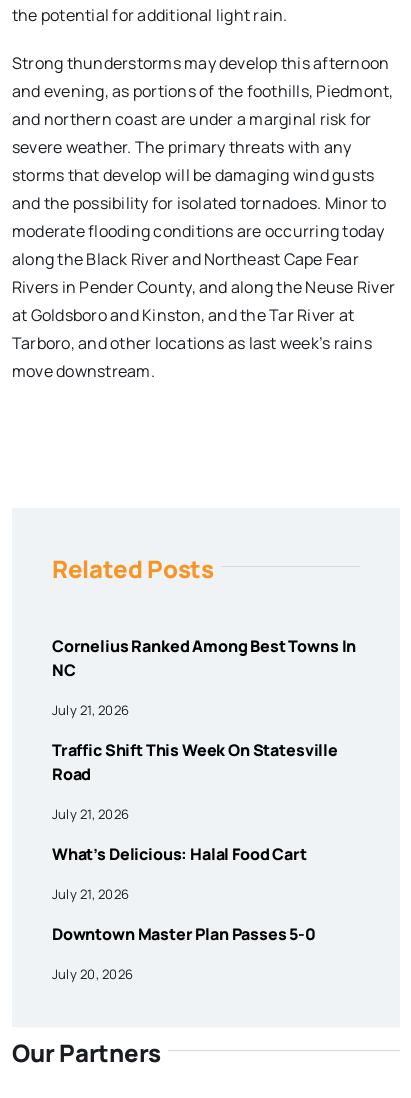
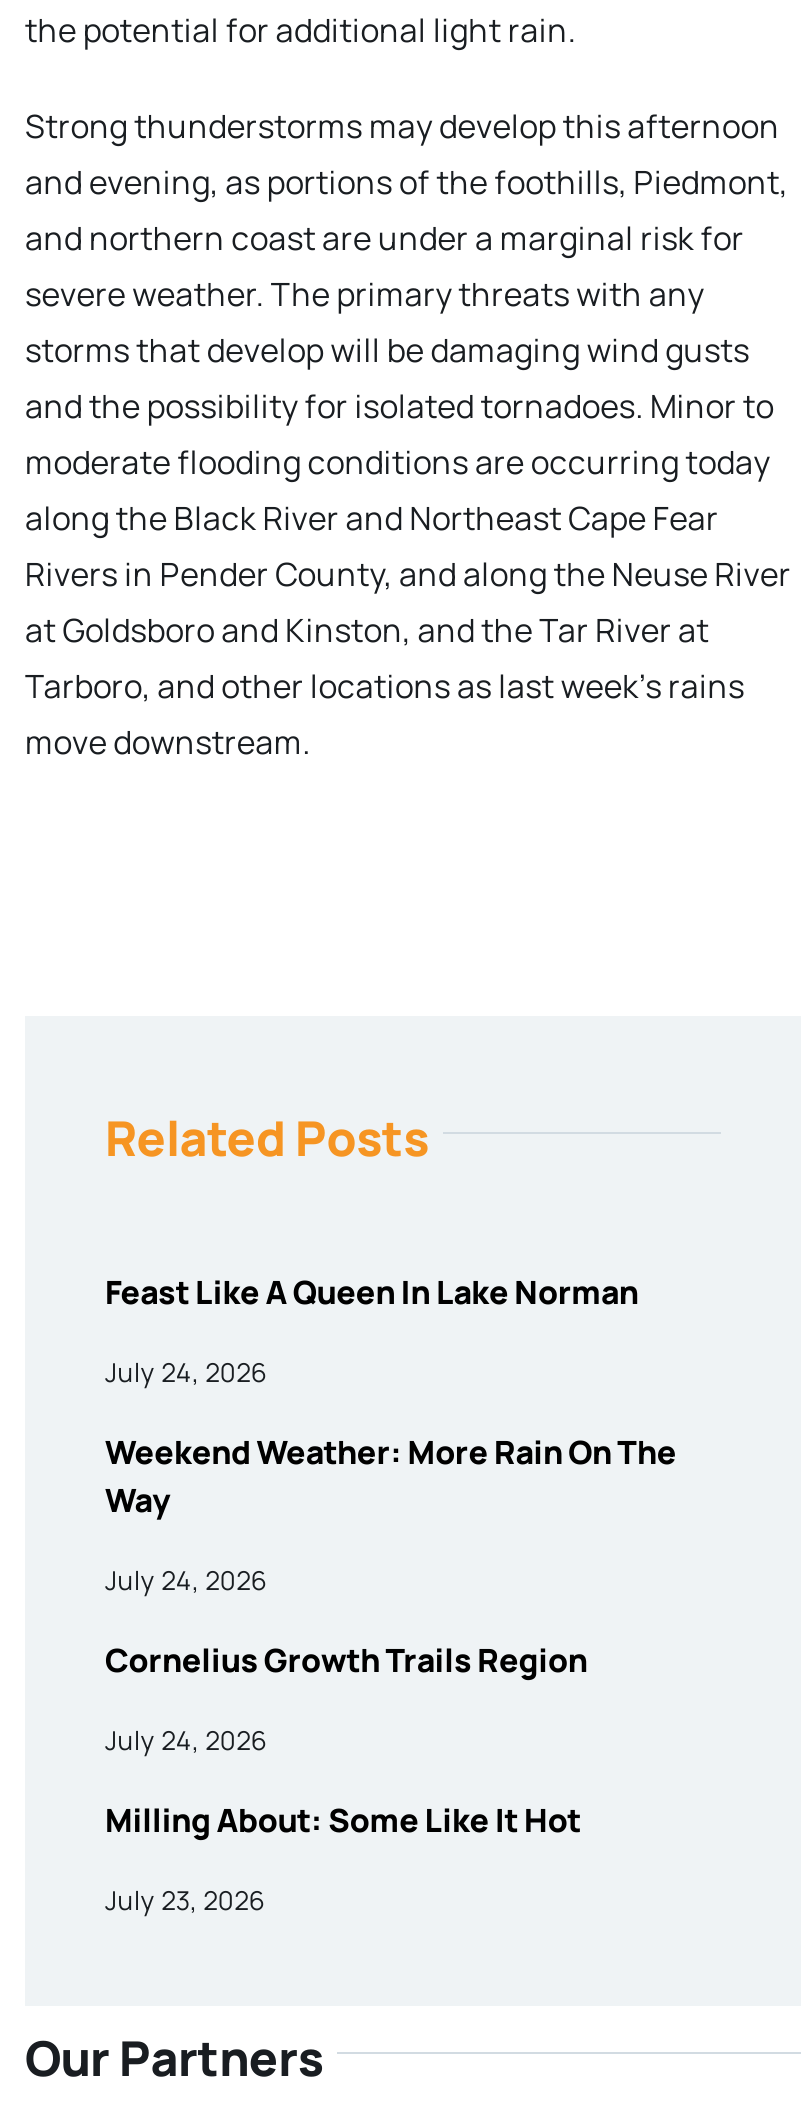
[52,635,356,681] Cornelius Ranked Among Best Towns In | NC -> [105,1270,638,1314] Feast Like A Queen In Lake Norman
[52,701,129,719] July 21, 2026 -> [105,1354,267,1390] July 24, 2026
[52,739,338,785] Traffic Shift This Week On Statesville | Road -> [105,1430,676,1522] Weekend Weather: More Rain On The | Way
[52,805,129,823] July 21, 2026 -> [105,1562,267,1598] July 24, 2026
[52,843,307,865] What’s Delicious: Halal Food Cart -> [105,1638,587,1682] Cornelius Growth Trails Region
[52,885,129,903] July 21, 2026 -> [105,1722,267,1758] July 24, 2026
[52,923,316,945] Downtown Master Plan Passes 5-0 -> [105,1798,581,1842] Milling About: Some Like It Hot
[52,965,133,983] July 20, 2026 -> [105,1882,265,1918] July 23, 2026

